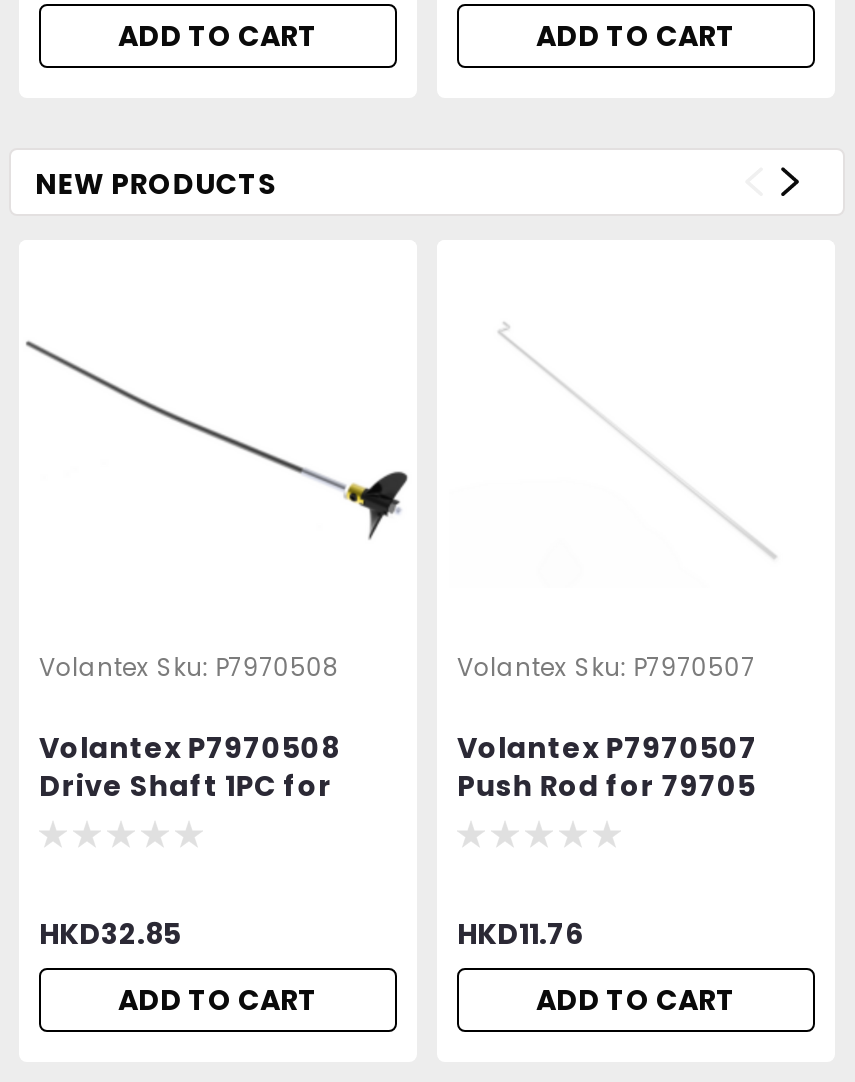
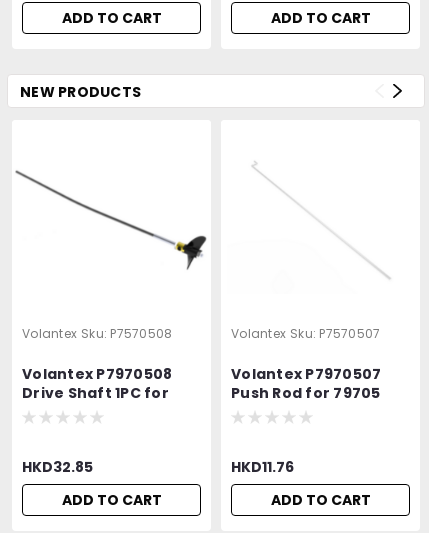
[39,650,339,684] Volantex Sku: P7970508 -> [22,325,172,342] Volantex Sku: P7570508
[457,650,755,684] Volantex Sku: P7970507 -> [231,325,380,342] Volantex Sku: P7570507

